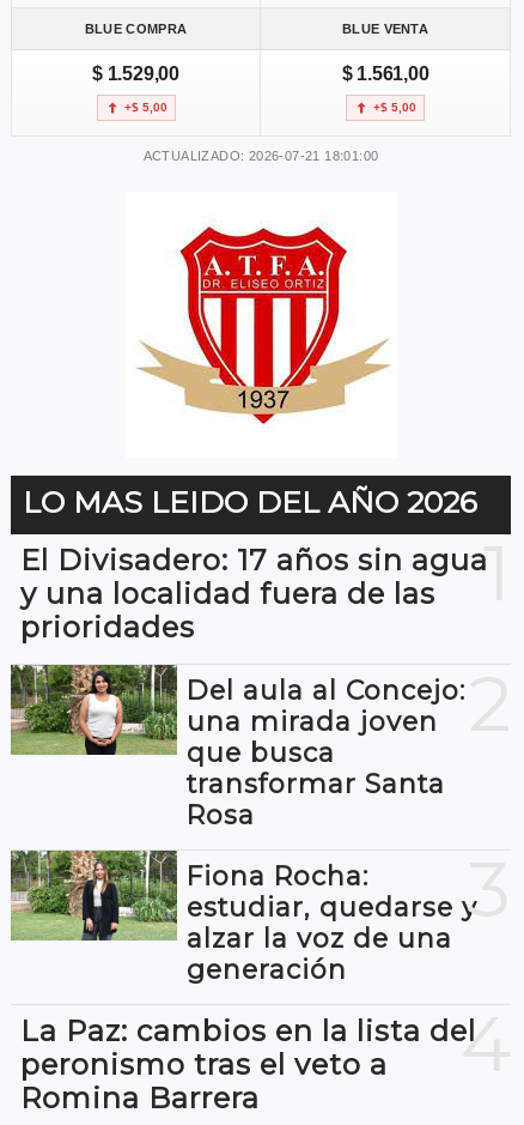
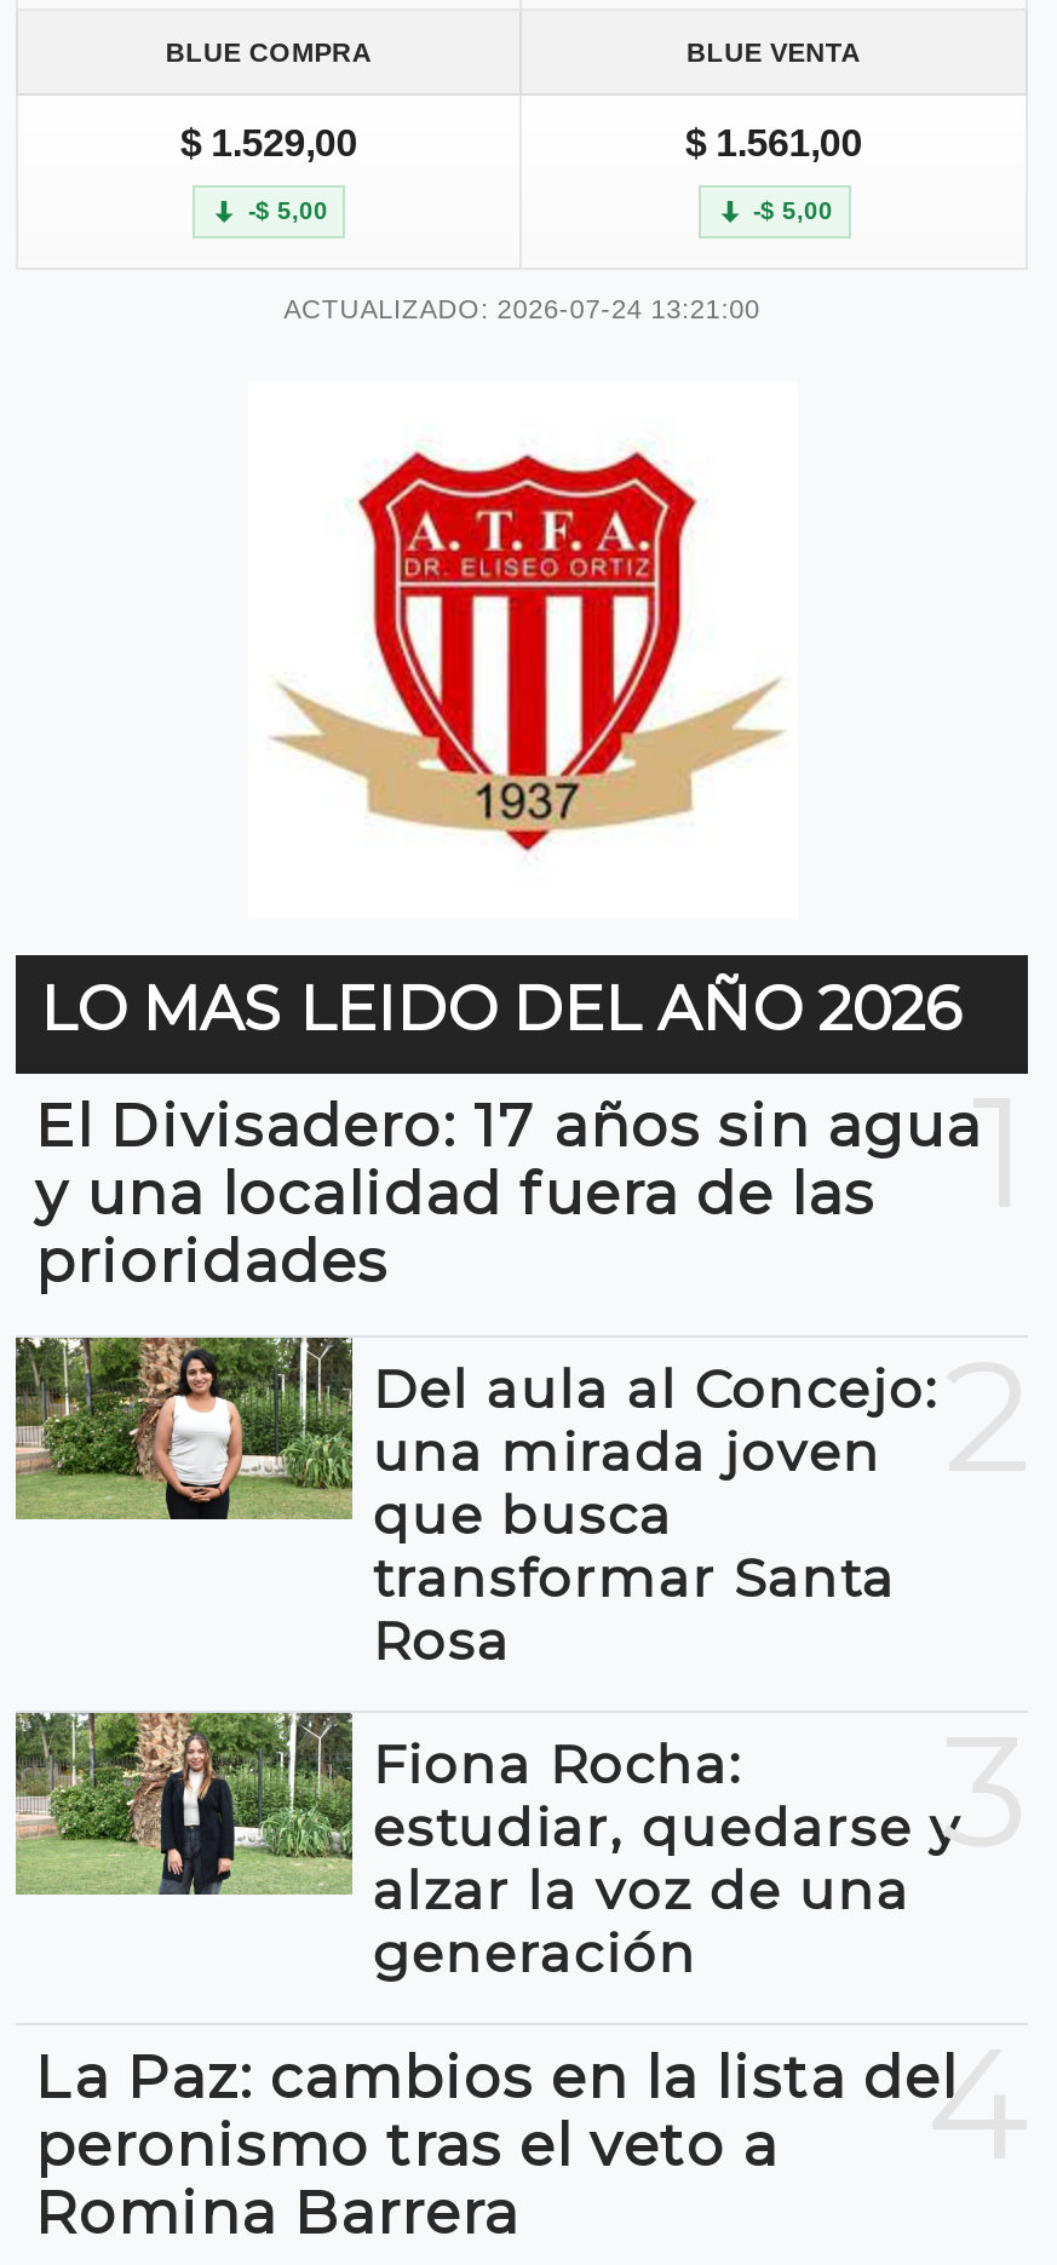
[124,101,167,114] +$ 5,00 -> [248,198,328,224] -$ 5,00
[373,101,416,114] +$ 5,00 -> [753,198,833,224] -$ 5,00
[143,149,379,163] ACTUALIZADO: 2026-07-21 18:01:00 -> [284,295,760,324] ACTUALIZADO: 2026-07-24 13:21:00

